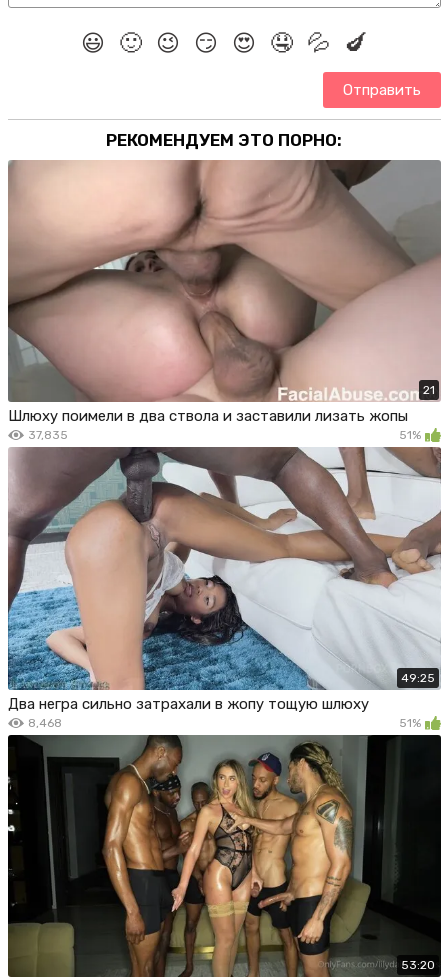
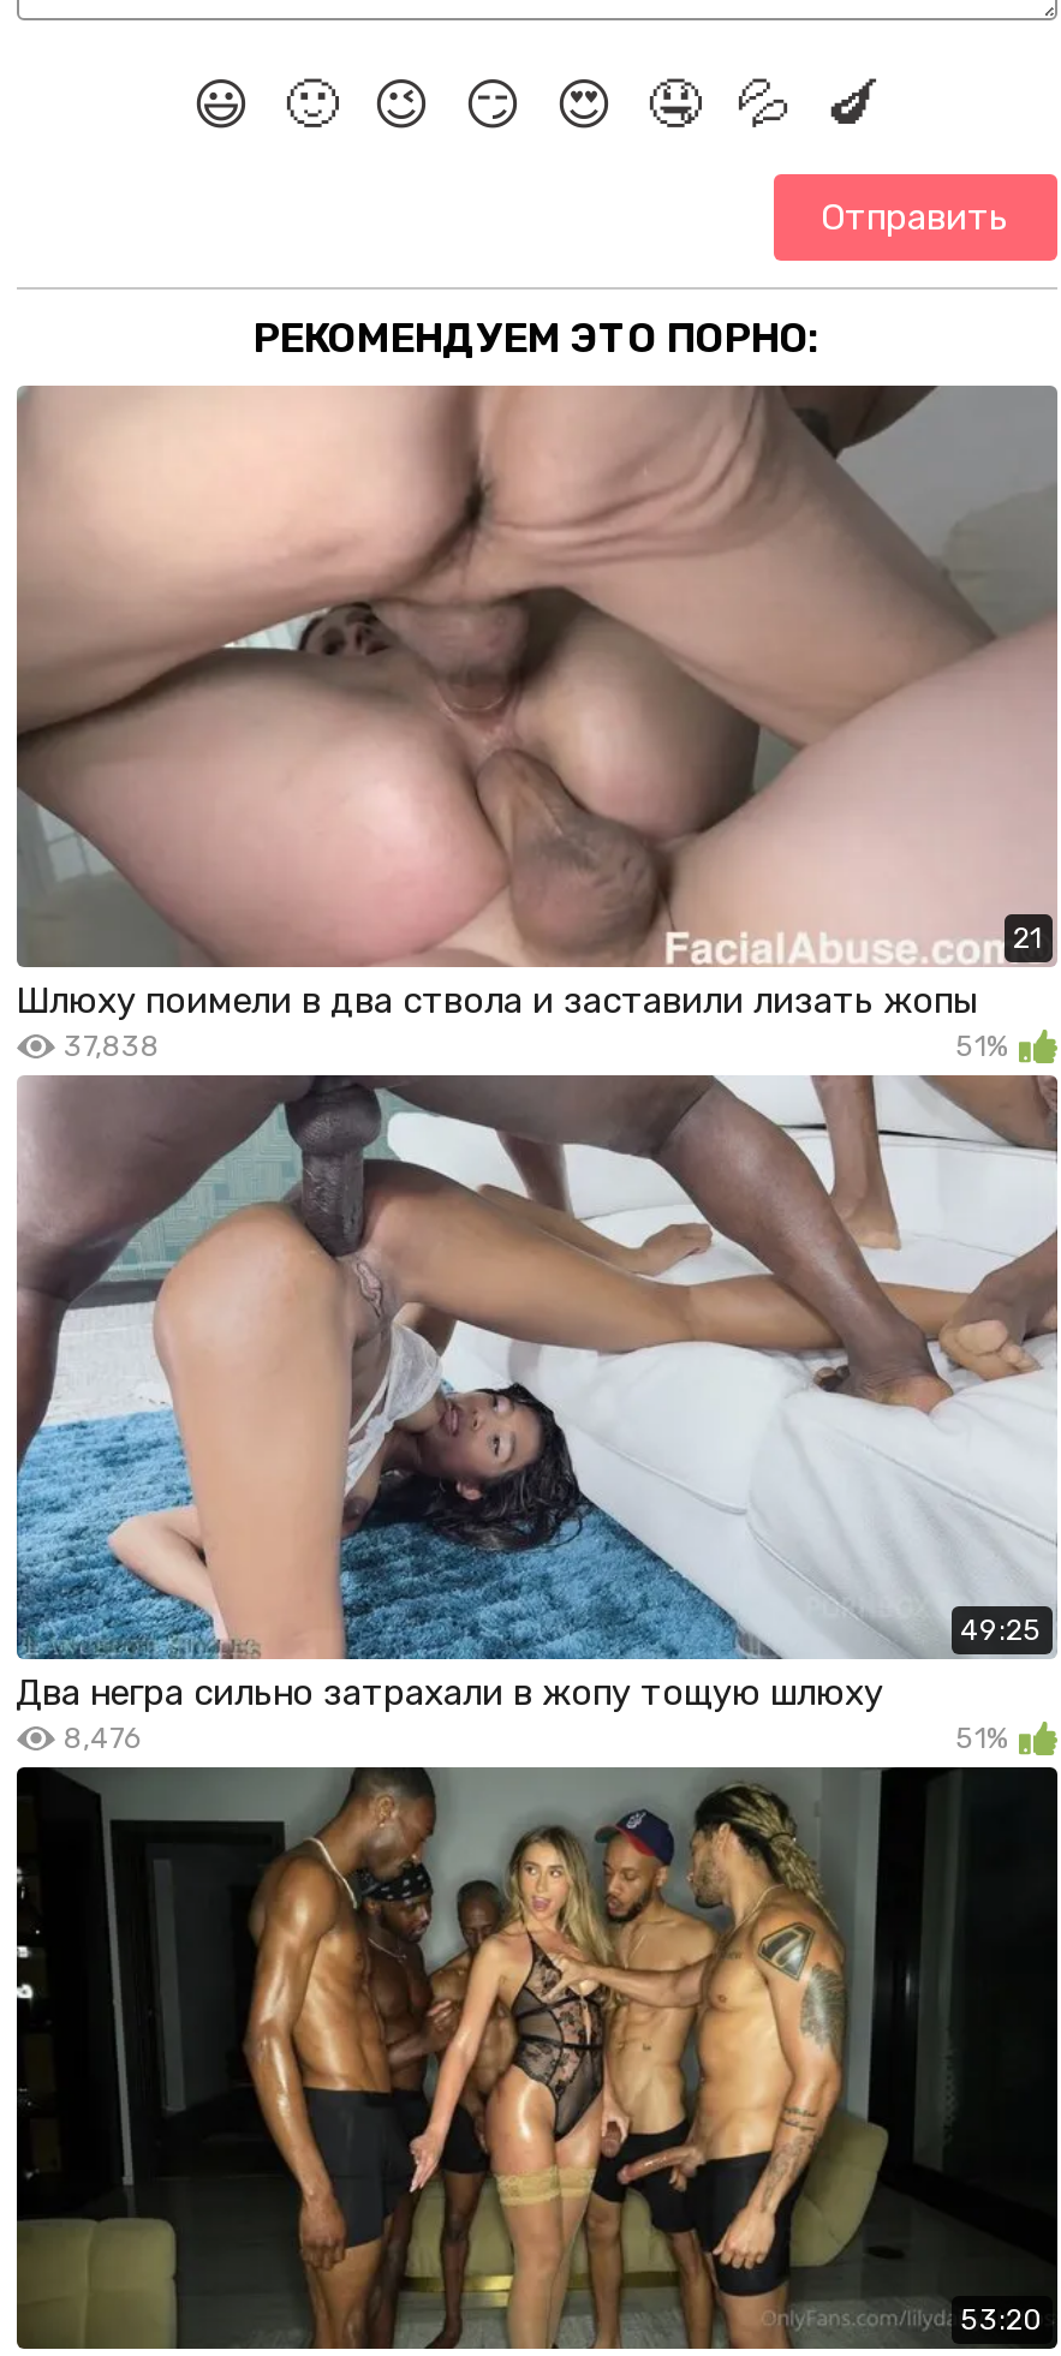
[27,428,67,442] 37,835 -> [64,1030,160,1063] 37,838
[27,715,61,729] 8,468 -> [64,1720,141,1754] 8,476

